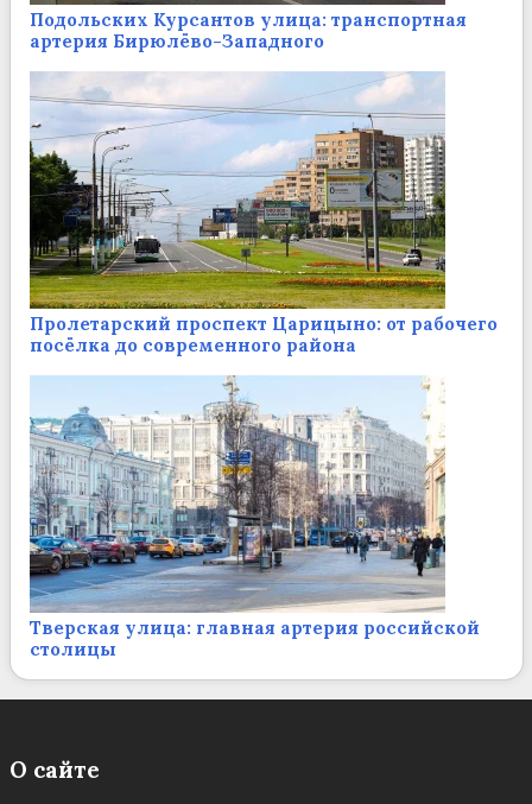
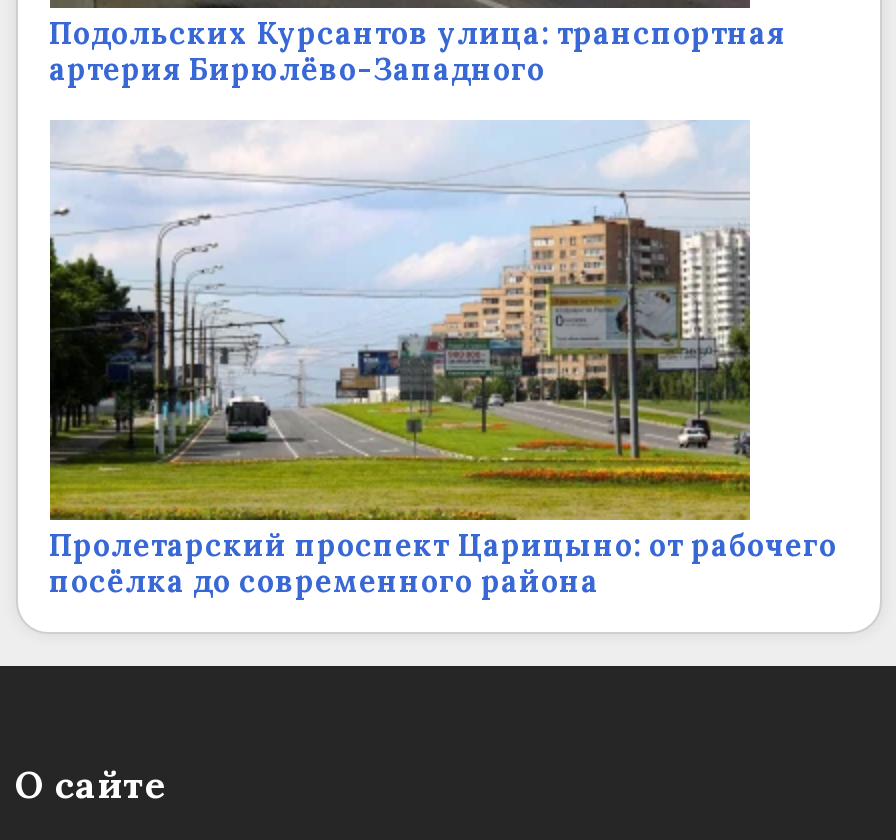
[28,376,479,661] [image] | Тверская улица: главная артерия российской | столицы -> none

